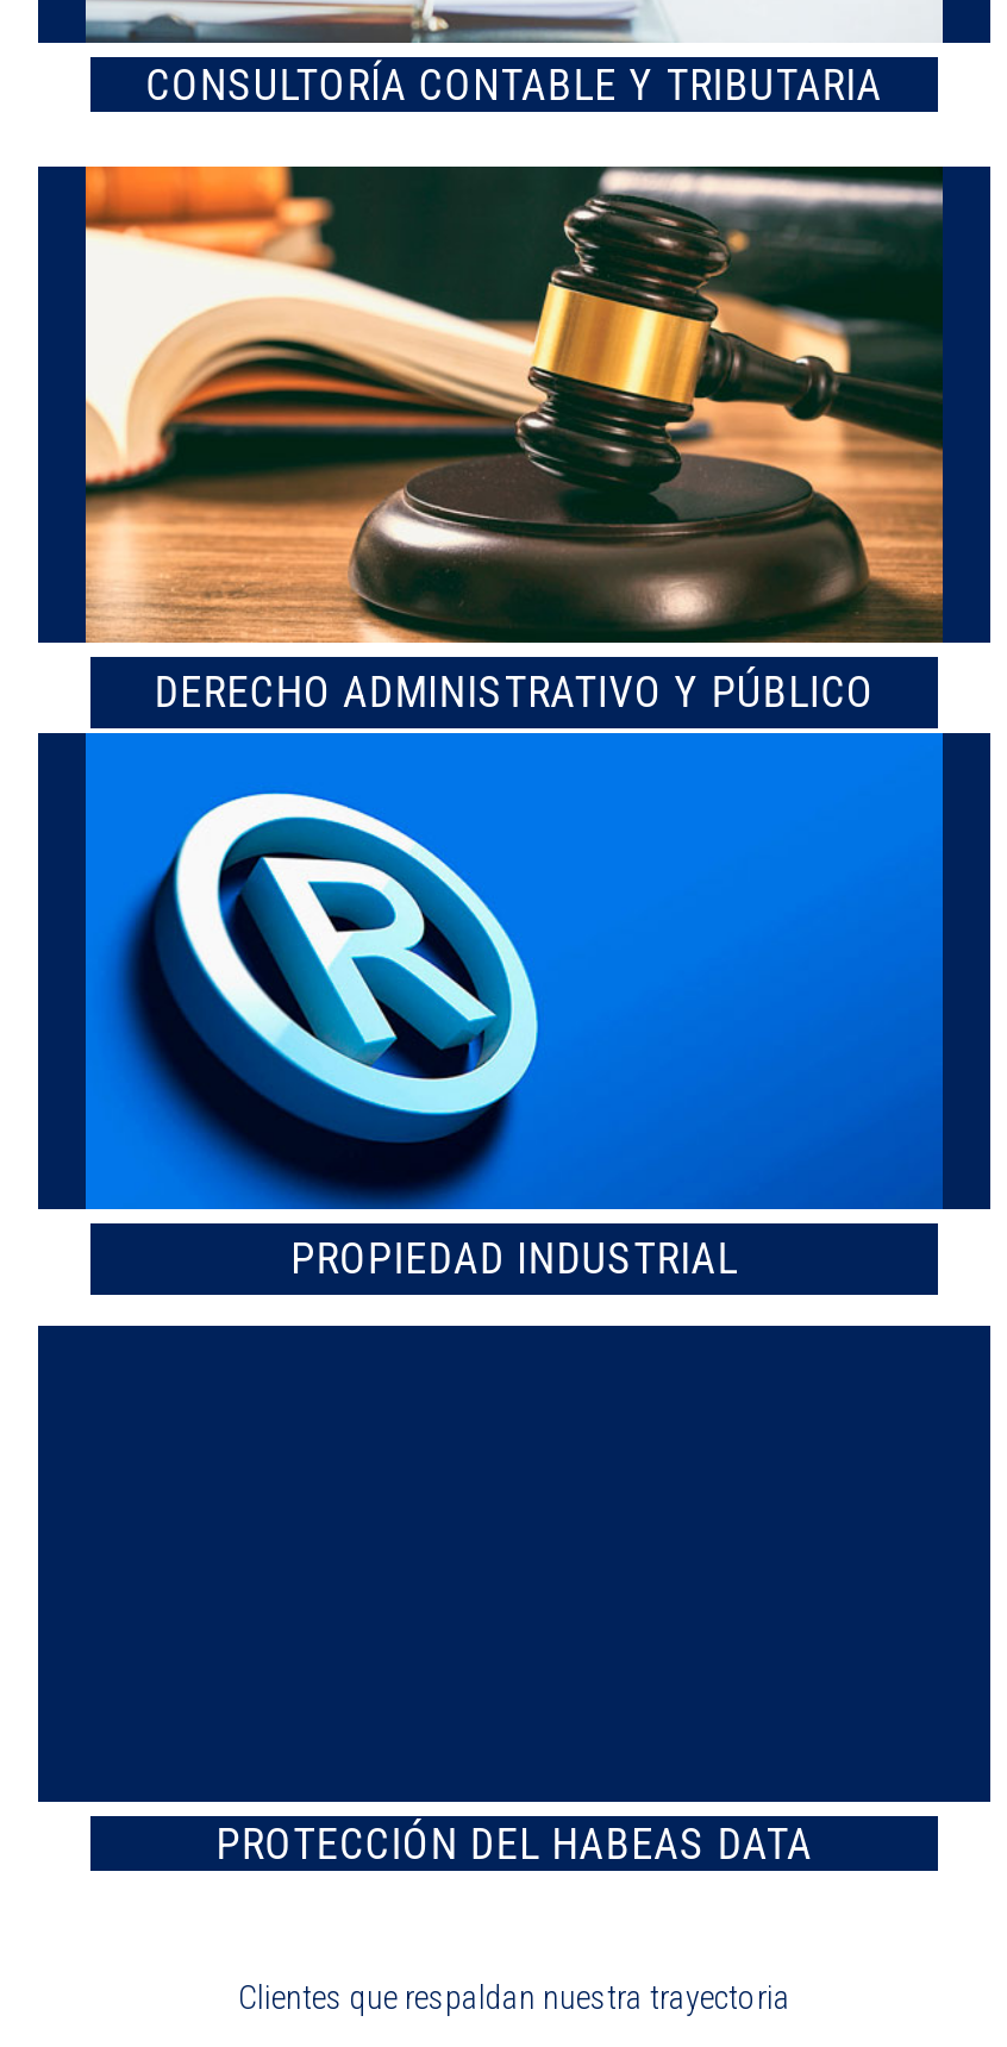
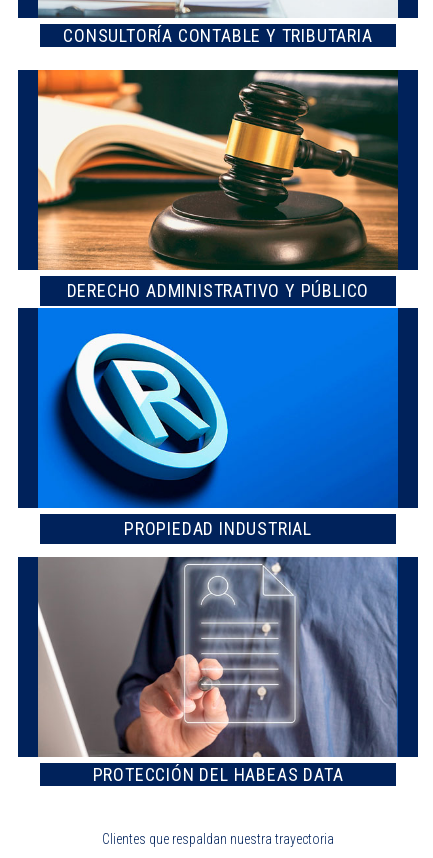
none -> [37,556,399,758] [image]

